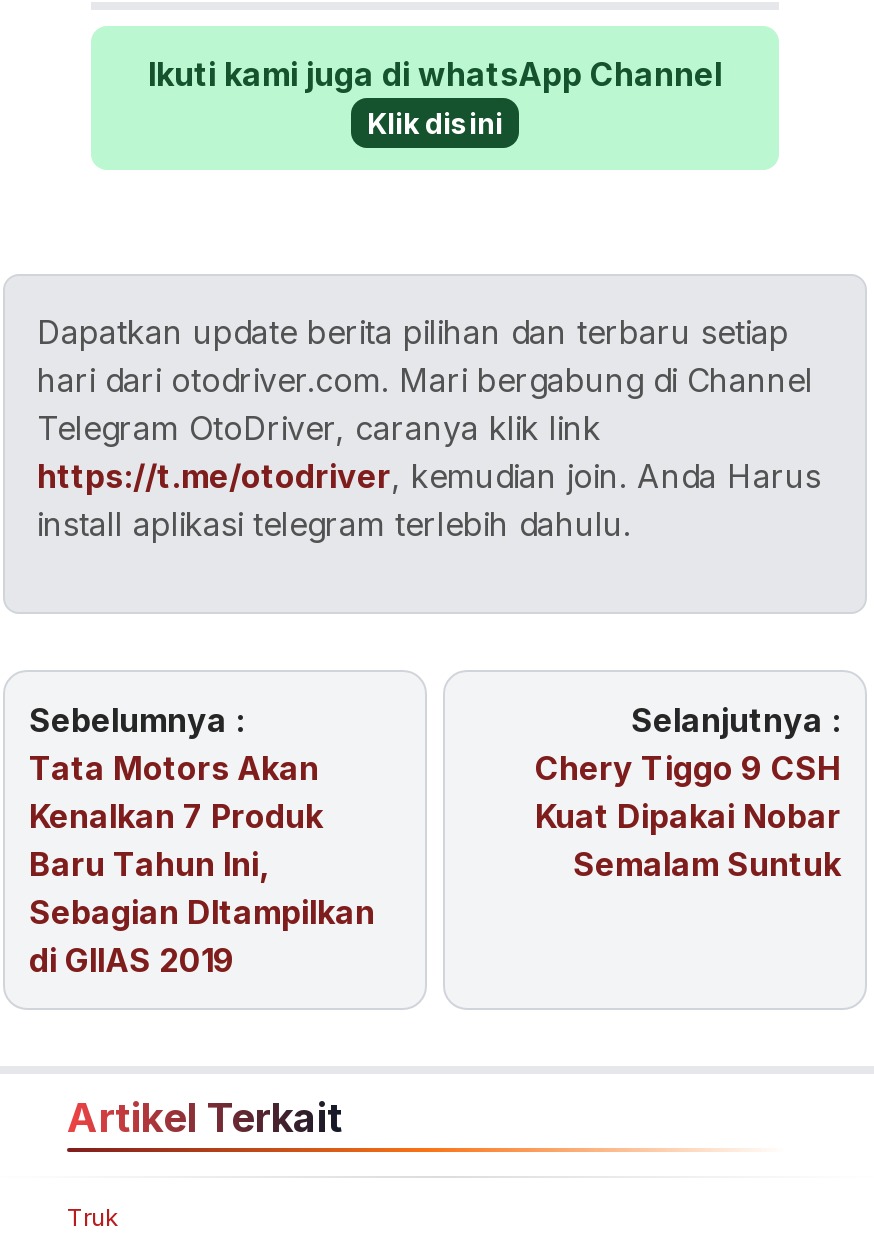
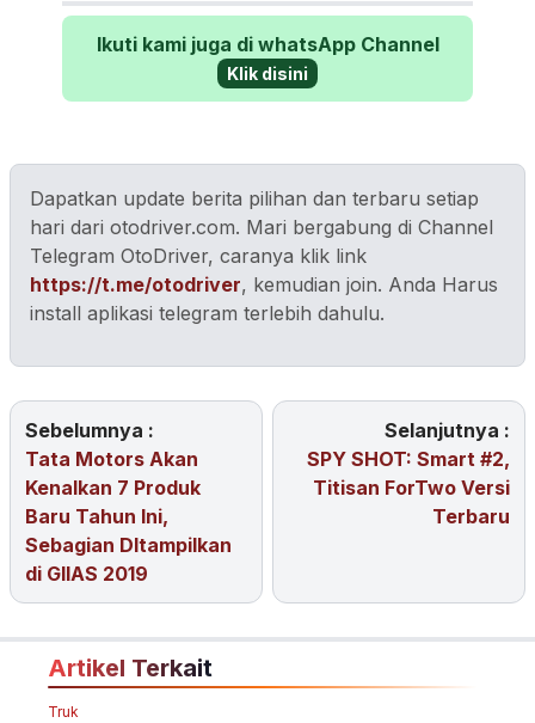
[535,748,841,884] Chery Tiggo 9 CSH | Kuat Dipakai Nobar | Semalam Suntuk -> [307,447,510,528] SPY SHOT: Smart #2, | Titisan ForTwo Versi | Terbaru

